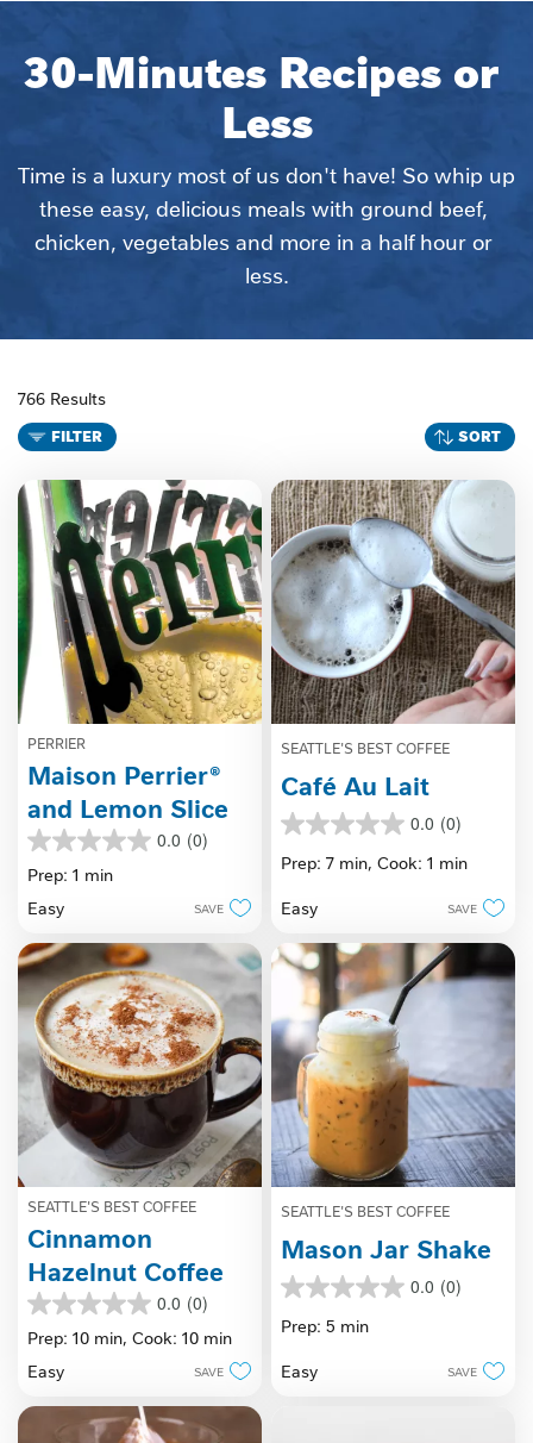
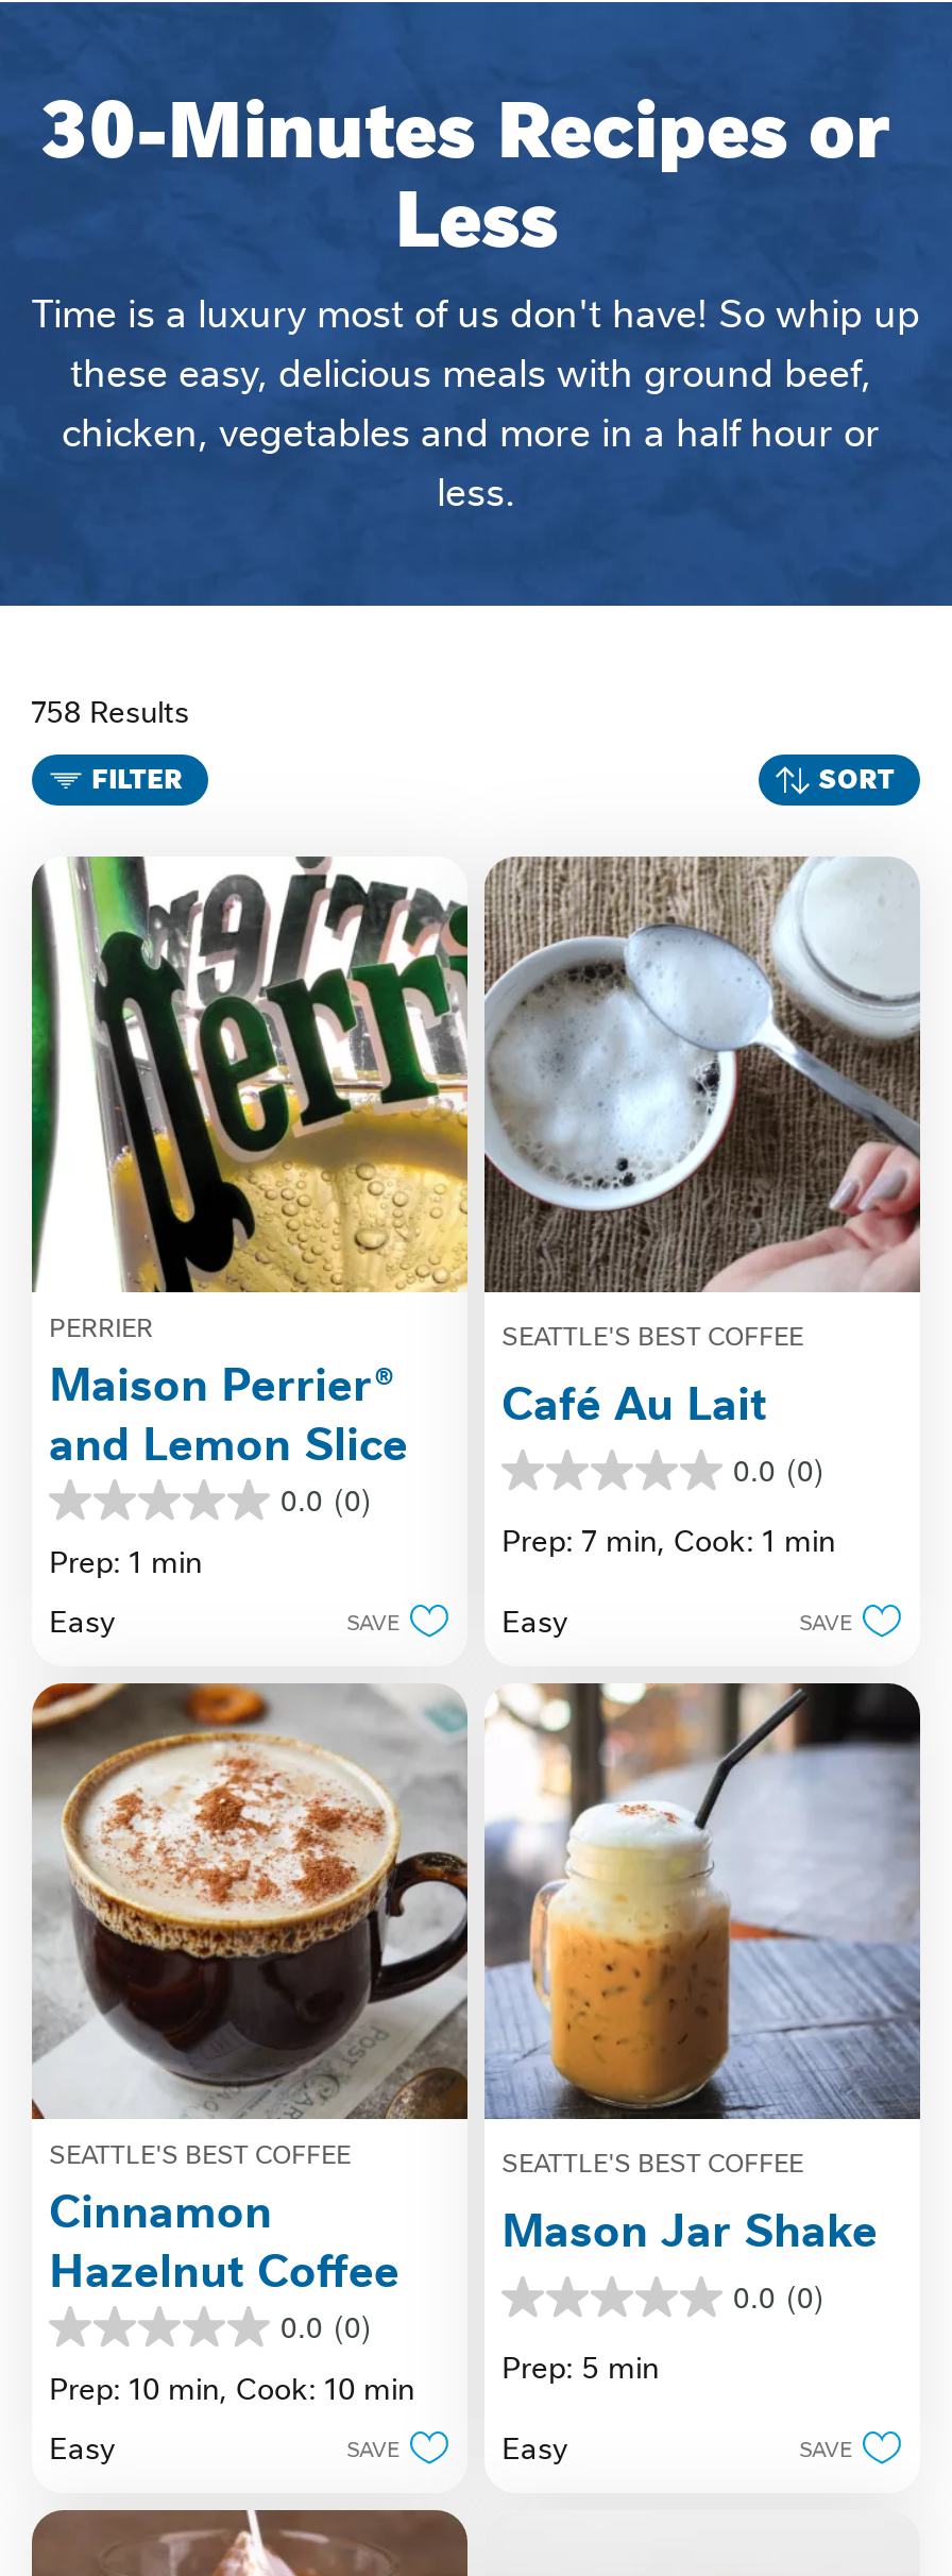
[18,387,106,408] 766 Results -> [32,690,189,729] 758 Results

